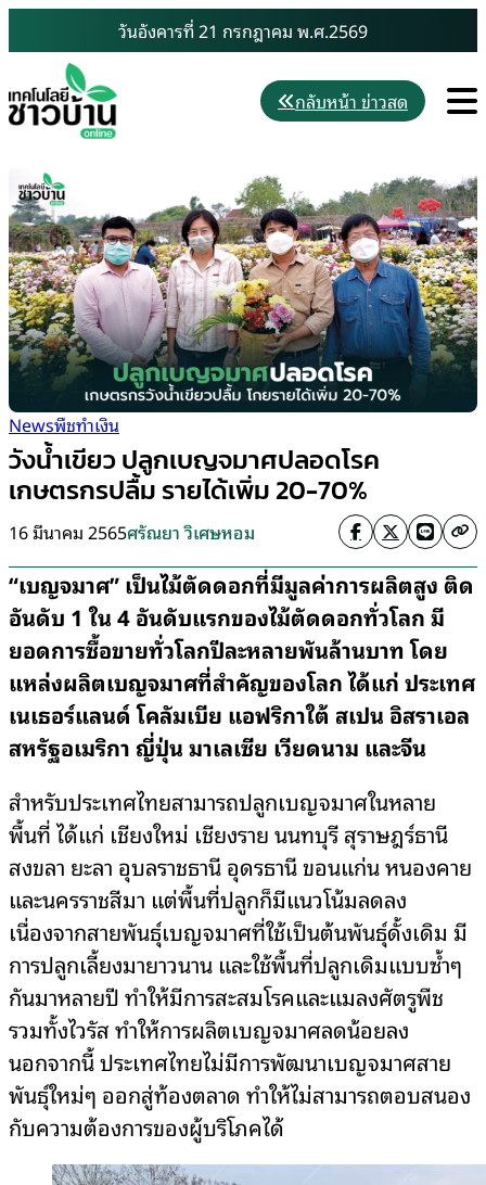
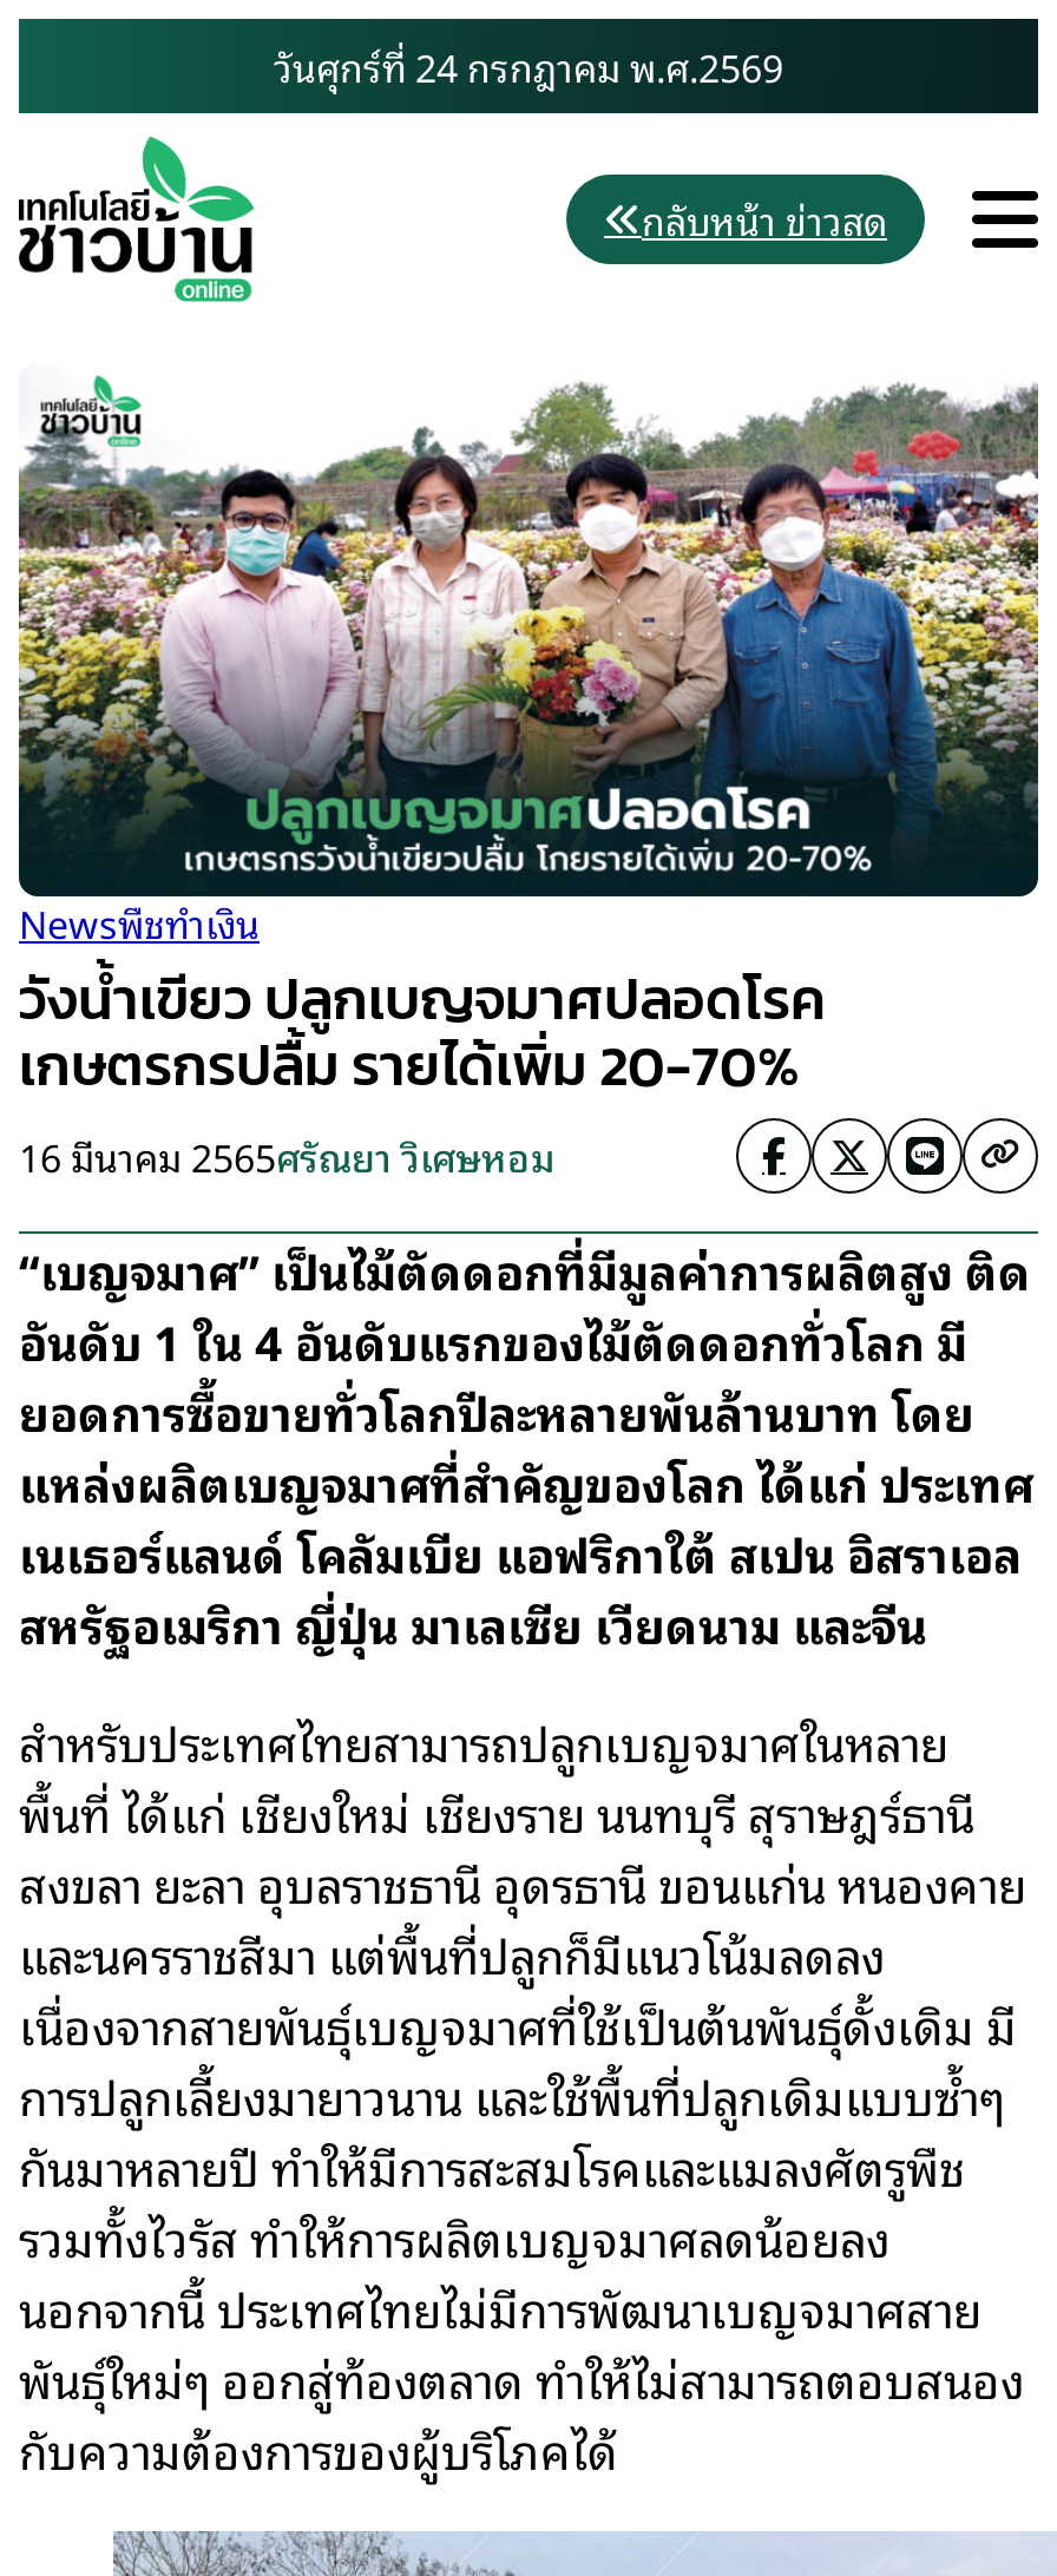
[118,16,368,44] วันอังคารที่ 21 กรกฎาคม พ.ศ.2569 -> [274,35,783,97] วันศุกร์ที่ 24 กรกฎาคม พ.ศ.2569

